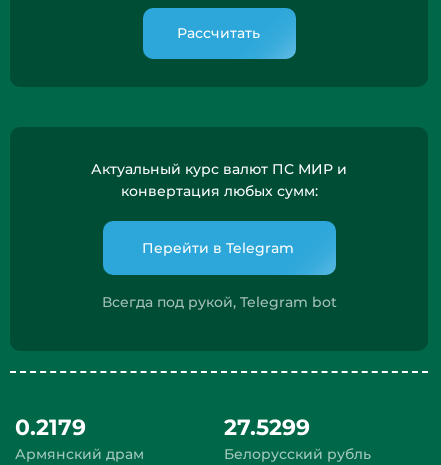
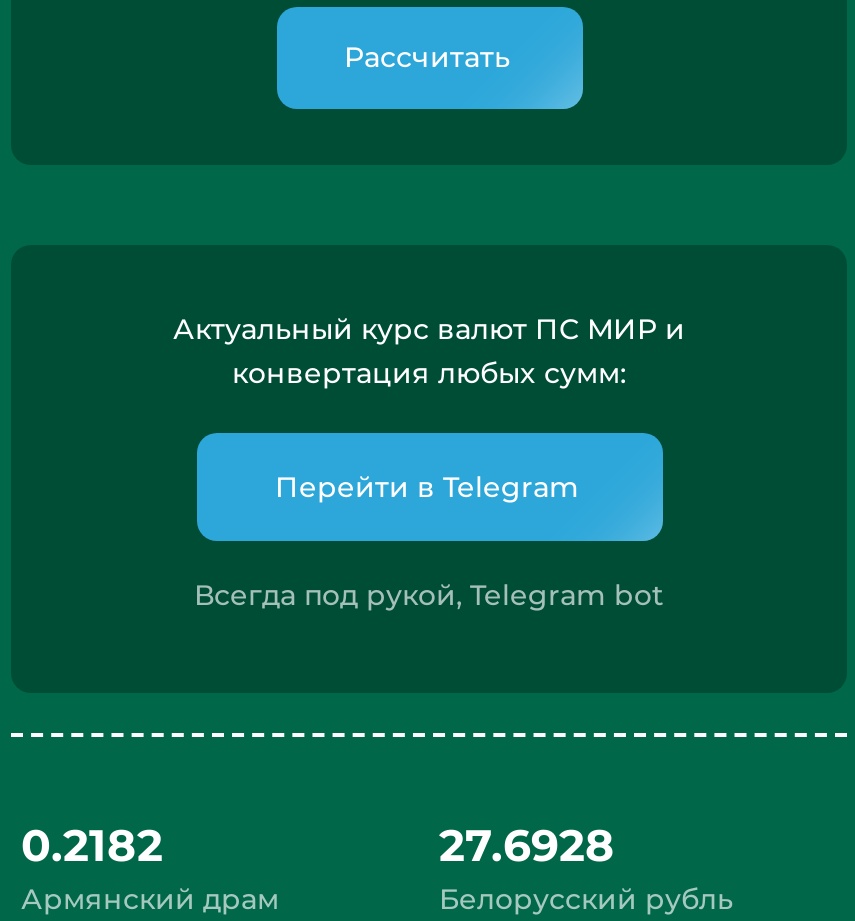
[15,414,86,441] 0.2179 -> [21,819,163,873] 0.2182
[224,414,310,441] 27.5299 -> [439,819,615,873] 27.6928

